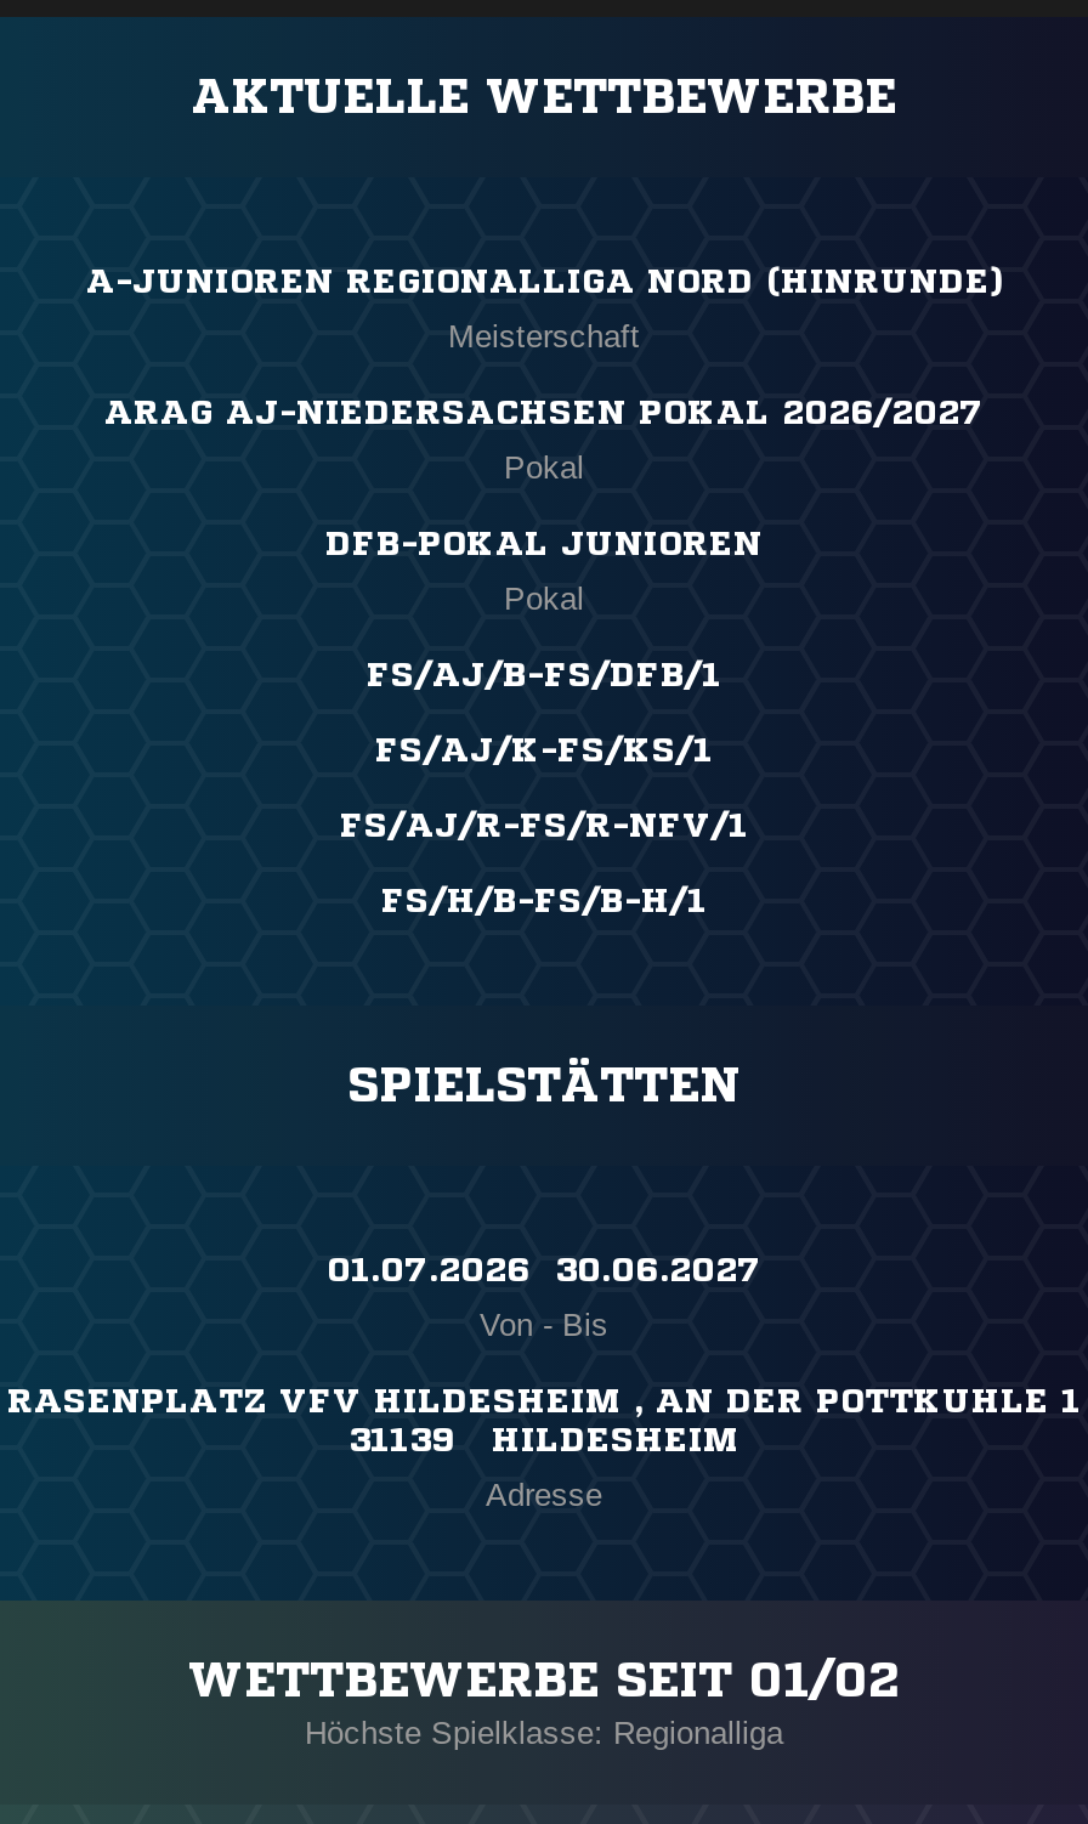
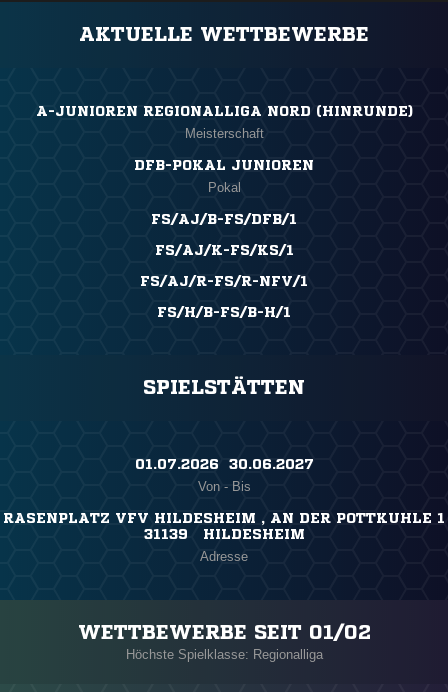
[104,397,984,487] ARAG AJ-NIEDERSACHSEN POKAL 2026/2027 | Pokal -> none

